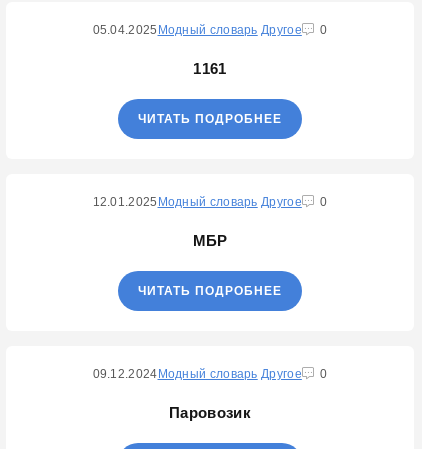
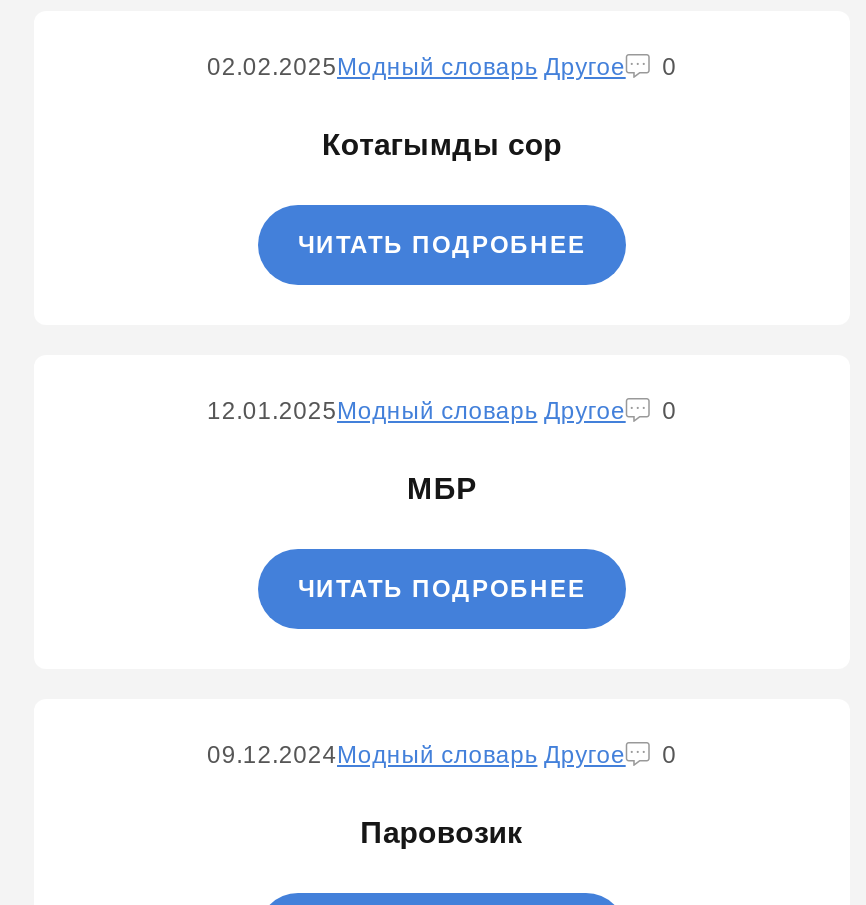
[92,23,302,37] 05.04.2025Модный словарь Другое -> [207,53,626,81] 02.02.2025Модный словарь Другое
[193,60,227,77] 1161 -> [322,127,562,161] Котагымды сор

